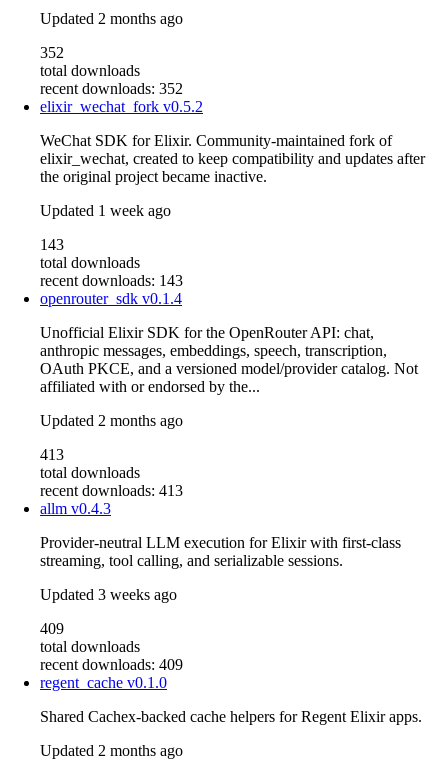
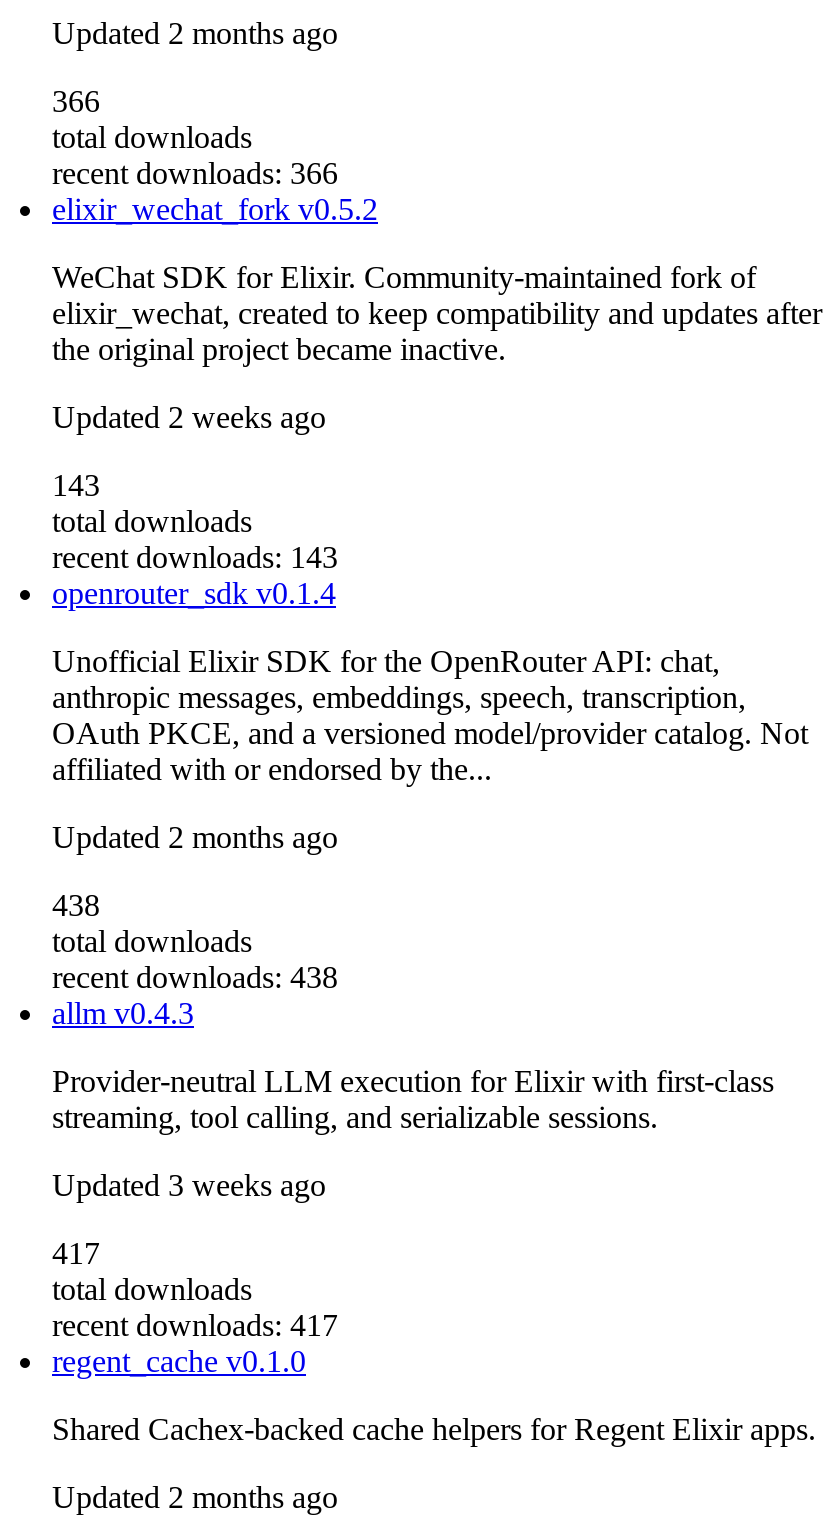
[40,44,64,61] 352 -> [52,85,100,119] 366
[40,80,183,97] recent downloads: 352 -> [52,157,338,191] recent downloads: 366
[40,202,171,219] Updated 1 week ago -> [52,401,326,435] Updated 2 weeks ago
[40,446,64,463] 413 -> [52,889,100,923] 438
[40,482,183,499] recent downloads: 413 -> [52,961,338,995] recent downloads: 438
[40,620,64,637] 409 -> [52,1237,100,1271] 417
[40,656,183,673] recent downloads: 409 -> [52,1309,338,1343] recent downloads: 417

